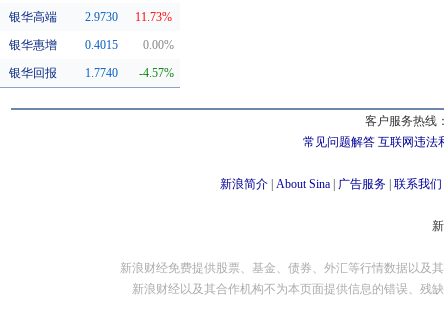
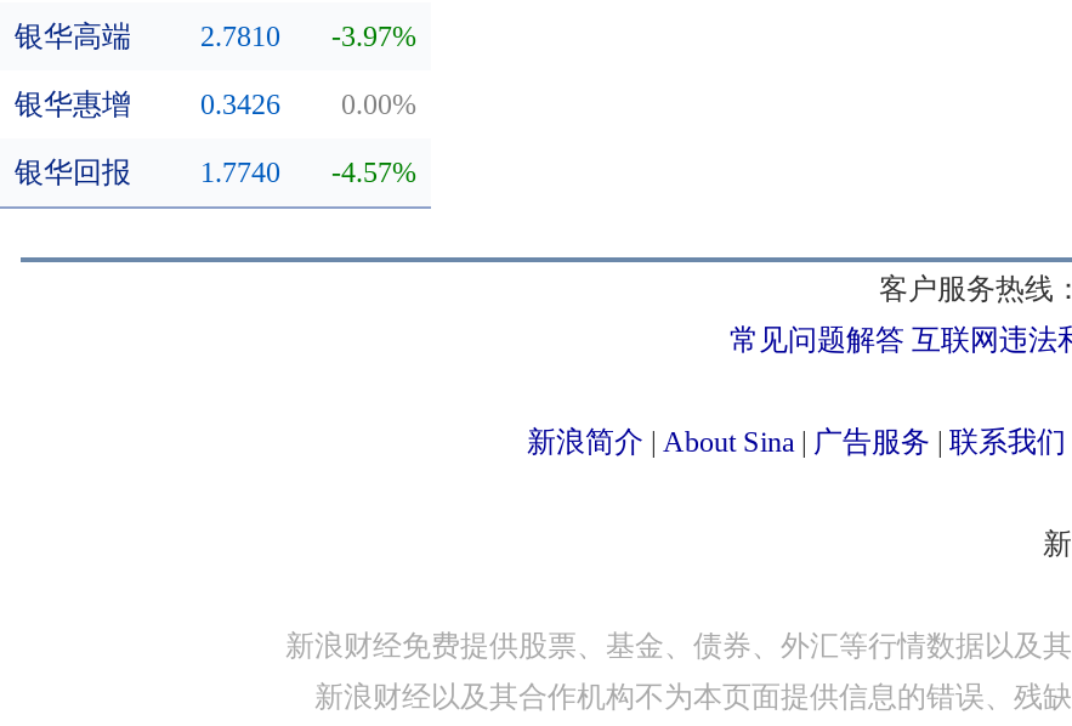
[85,10,118,24] 2.9730 -> [200,19,280,53] 2.7810
[135,10,172,24] 11.73% -> [331,19,416,53] -3.97%
[85,38,174,52] 0.4015 0.00% -> [200,87,416,121] 0.3426 0.00%

